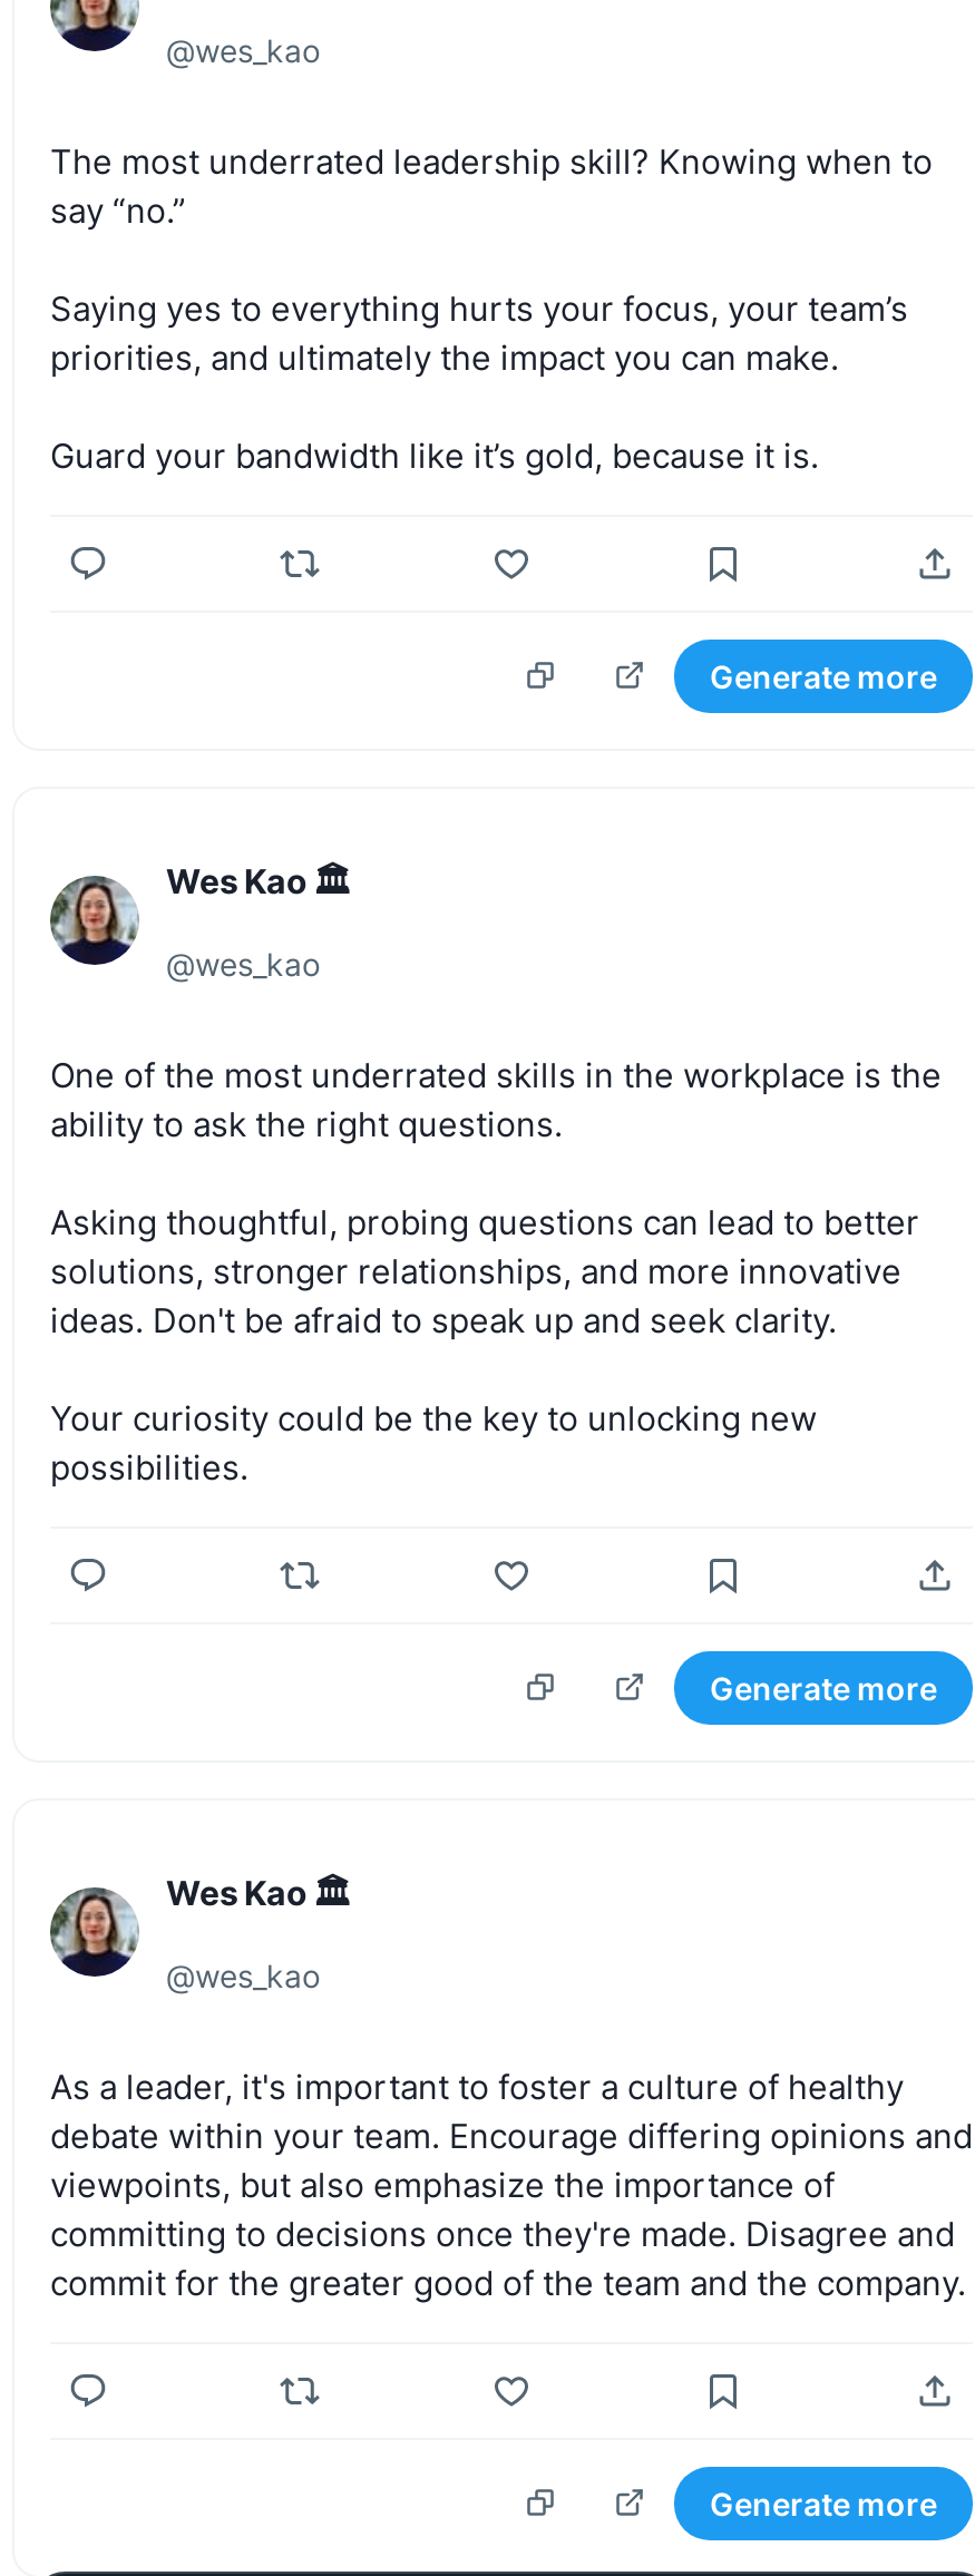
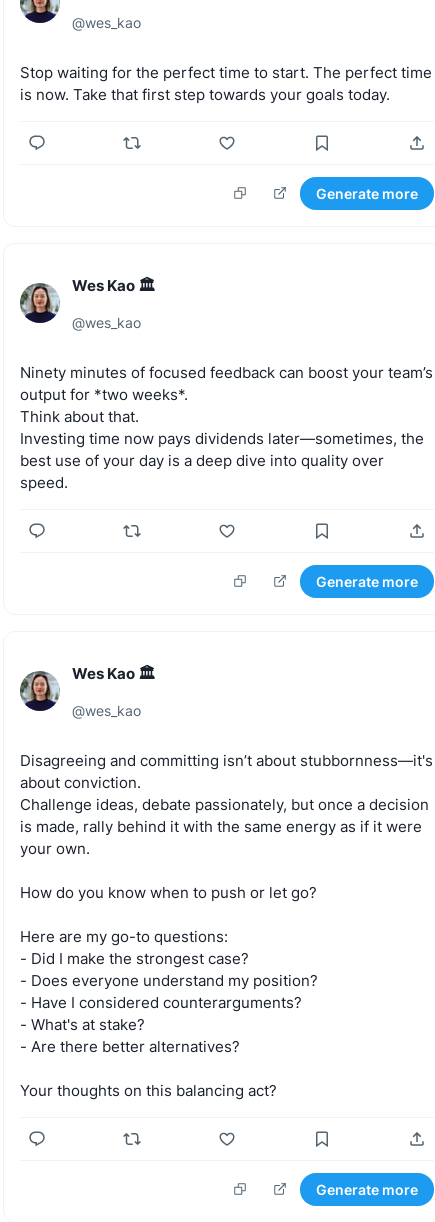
[50,140,933,477] The most underrated leadership skill? Knowing when to | say “no.” | Saying yes to everything hurts your focus, your team’s | priorities, and ultimately the impact you can make. | Guard your bandwidth like it’s gold, because it is. -> [20,63,432,104] Stop waiting for the perfect time to start. The perfect time | is now. Take that first step towards your goals today.
moved [48,657,937,982] -> [19,185,418,331]: [image] | Generate more | @wes_kao
[50,1054,942,1488] One of the most underrated skills in the workplace is the | ability to ask the right questions. | Asking thoughtful, probing questions can lead to better | solutions, stronger relationships, and more innovative | ideas. Don't be afraid to speak up and seek clarity. | Your curiosity could be the key to unlocking new | possibilities. -> [20,363,433,492] Ninety minutes of focused feedback can boost your team’s | output for *two weeks*. | Think about that. | Investing time now pays dividends later—sometimes, the | best use of your day is a deep dive into quality over | speed.
moved [48,1669,937,1994] -> [19,573,418,719]: [image] | Generate more | @wes_kao
[50,2065,973,2304] As a leader, it's important to foster a culture of healthy | debate within your team. Encourage differing opinions and | viewpoints, but also emphasize the importance of | committing to decisions once they're made. Disagree and | commit for the greater good of the team and the company. -> [20,751,433,1100] Disagreeing and committing isn’t about stubbornness—it's | about conviction. | Challenge ideas, debate passionately, but once a decision | is made, rally behind it with the same energy as if it were | your own. | How do you know when to push or let go? | Here are my go-to questions: | - Did I make the strongest case? | - Does everyone understand my position? | - Have I considered counterarguments? | - What's at stake? | - Are there better alternatives? | Your thoughts on this balancing act?

